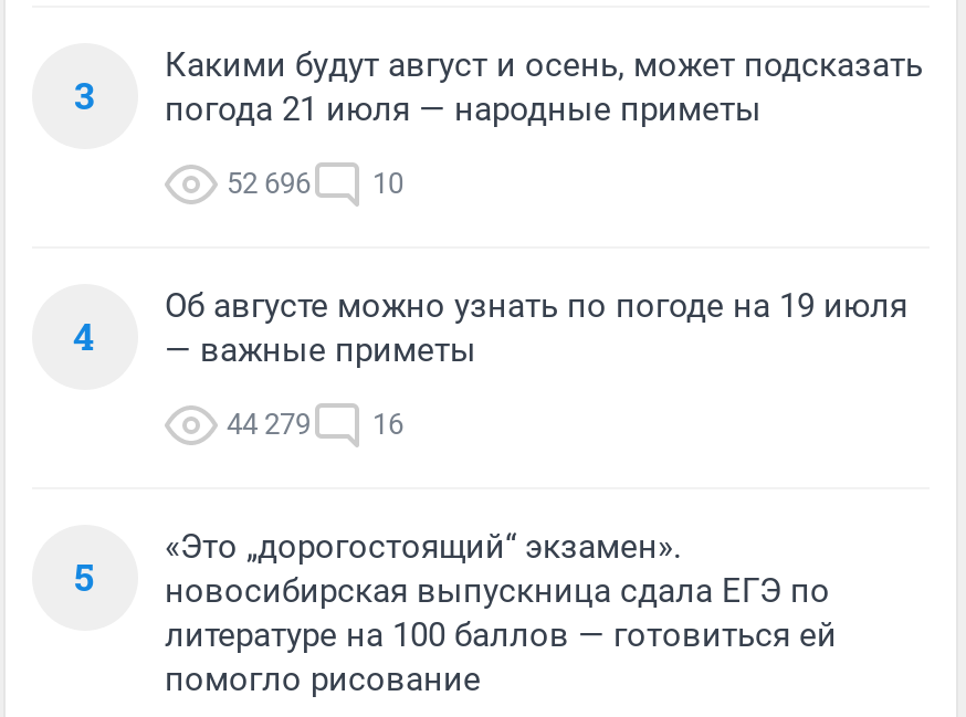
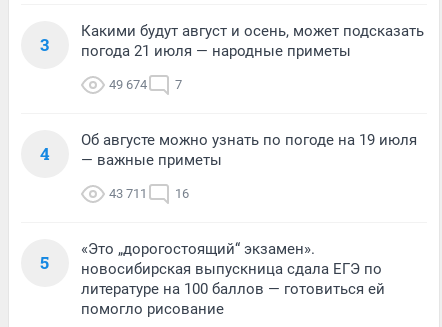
[227,166,311,199] 52 696 -> [109,77,147,92] 49 674
[372,166,403,199] 10 -> [175,77,182,92] 7
[227,407,403,440] 44 279 16 -> [109,186,189,201] 43 711 16

